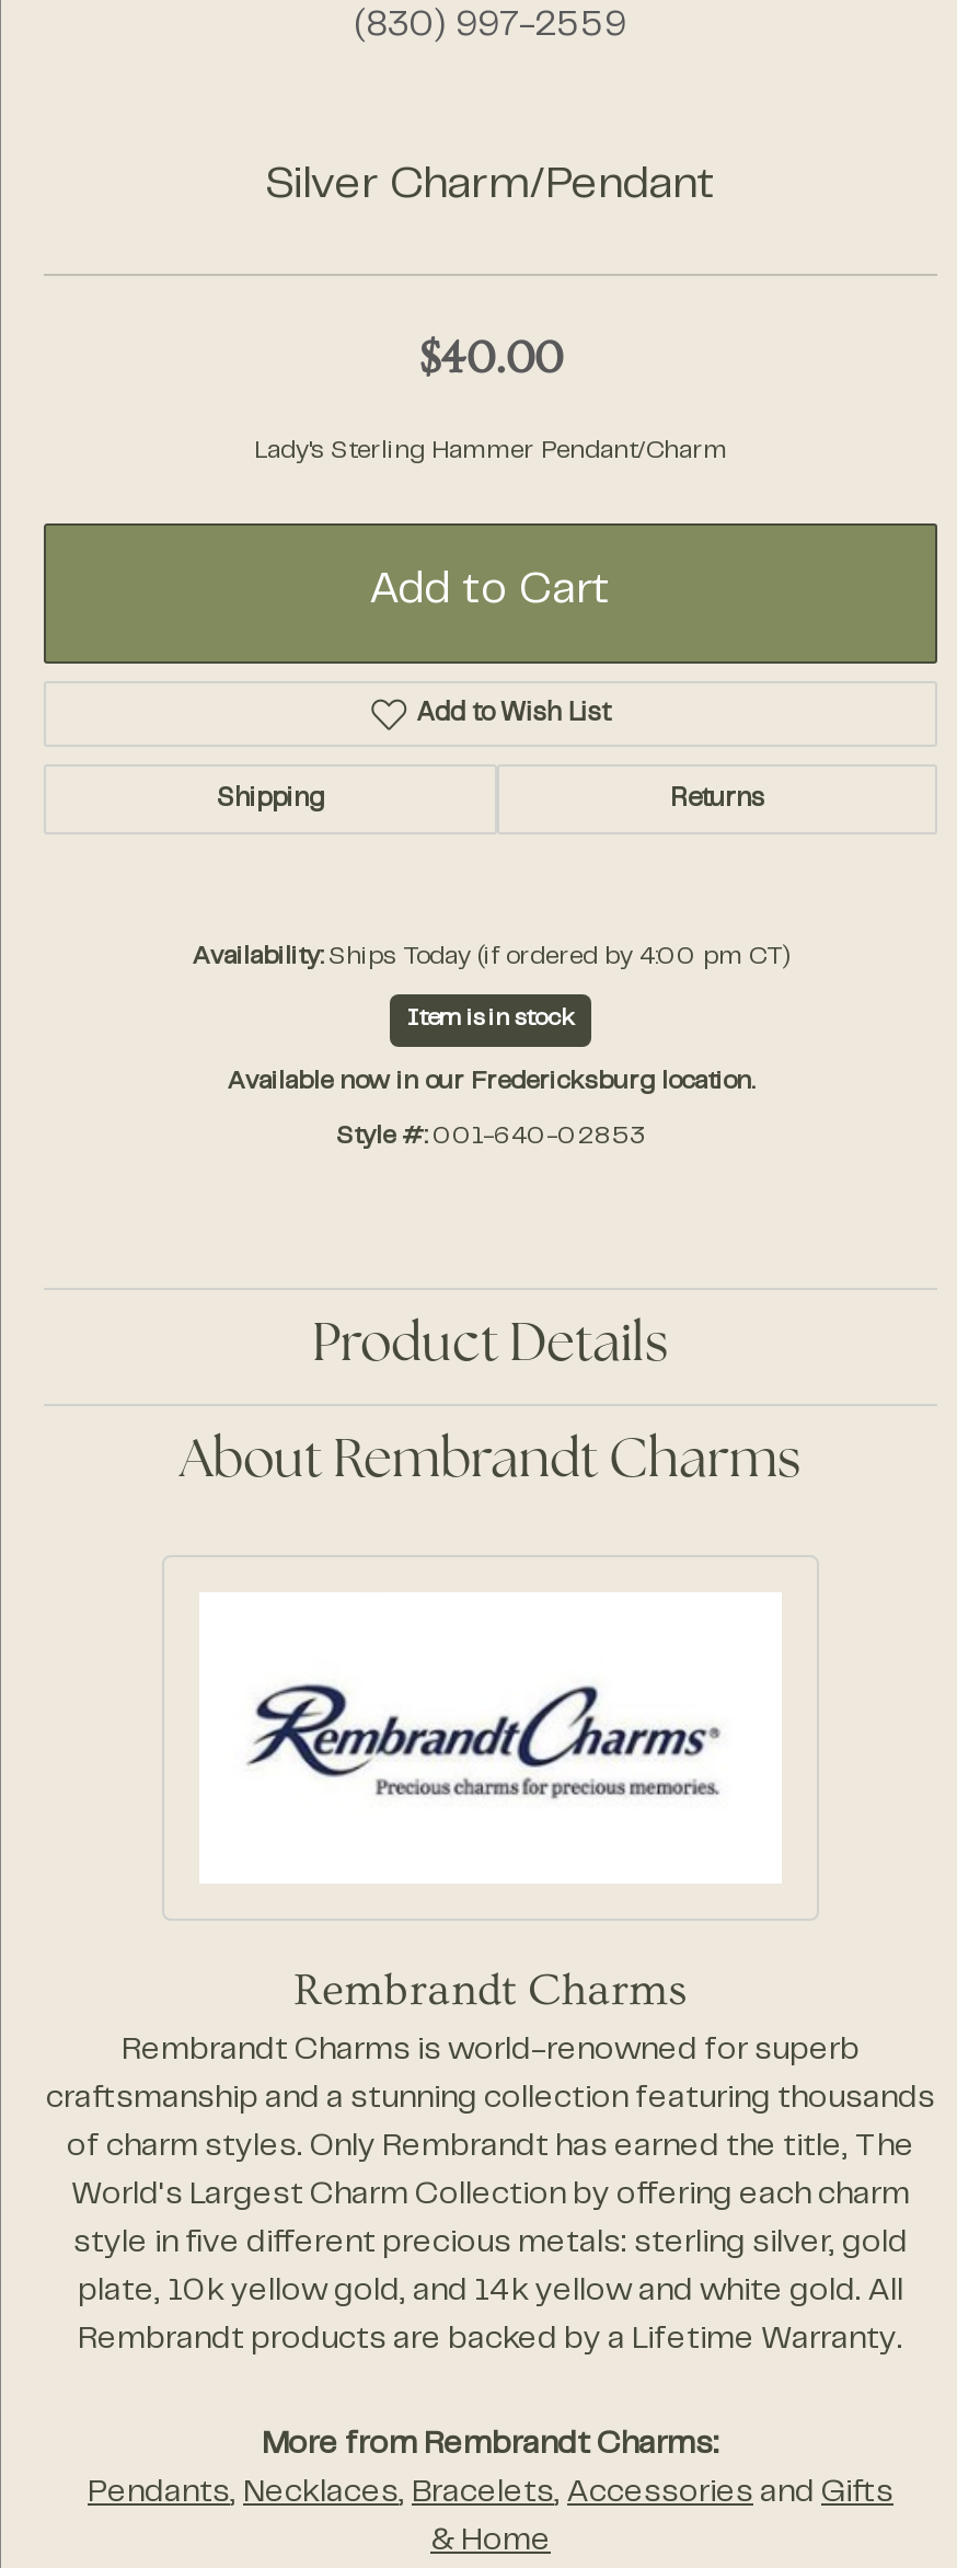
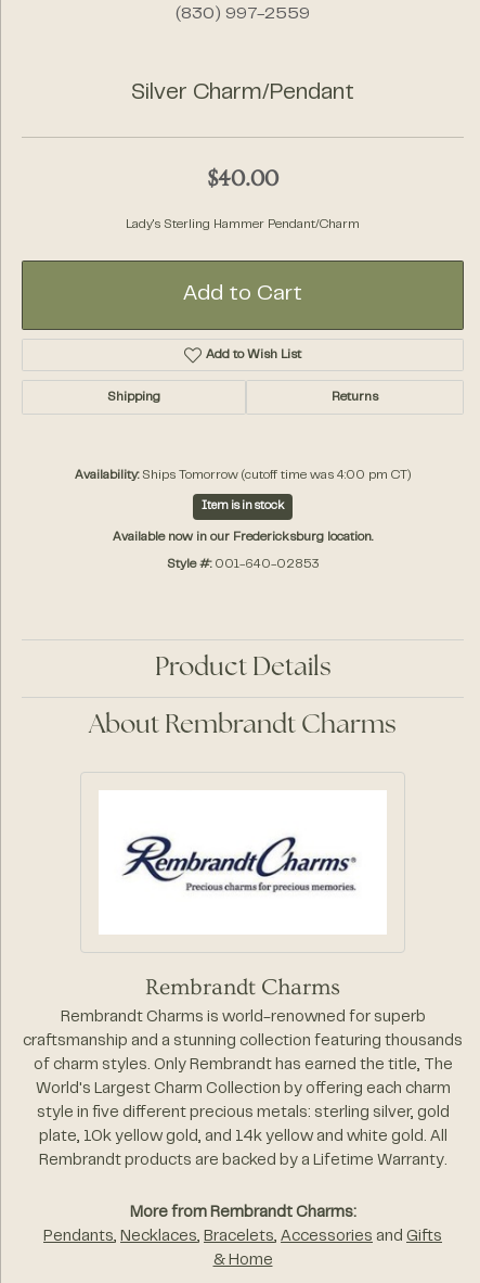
[193,946,788,968] Availability: Ships Today (if ordered by 4:00 pm CT) -> [75,470,411,481] Availability: Ships Tomorrow (cutoff time was 4:00 pm CT)

